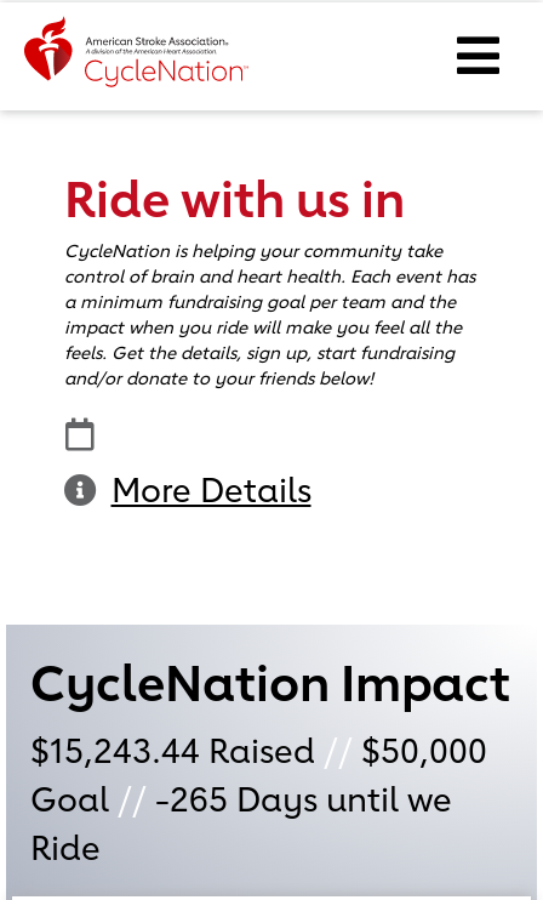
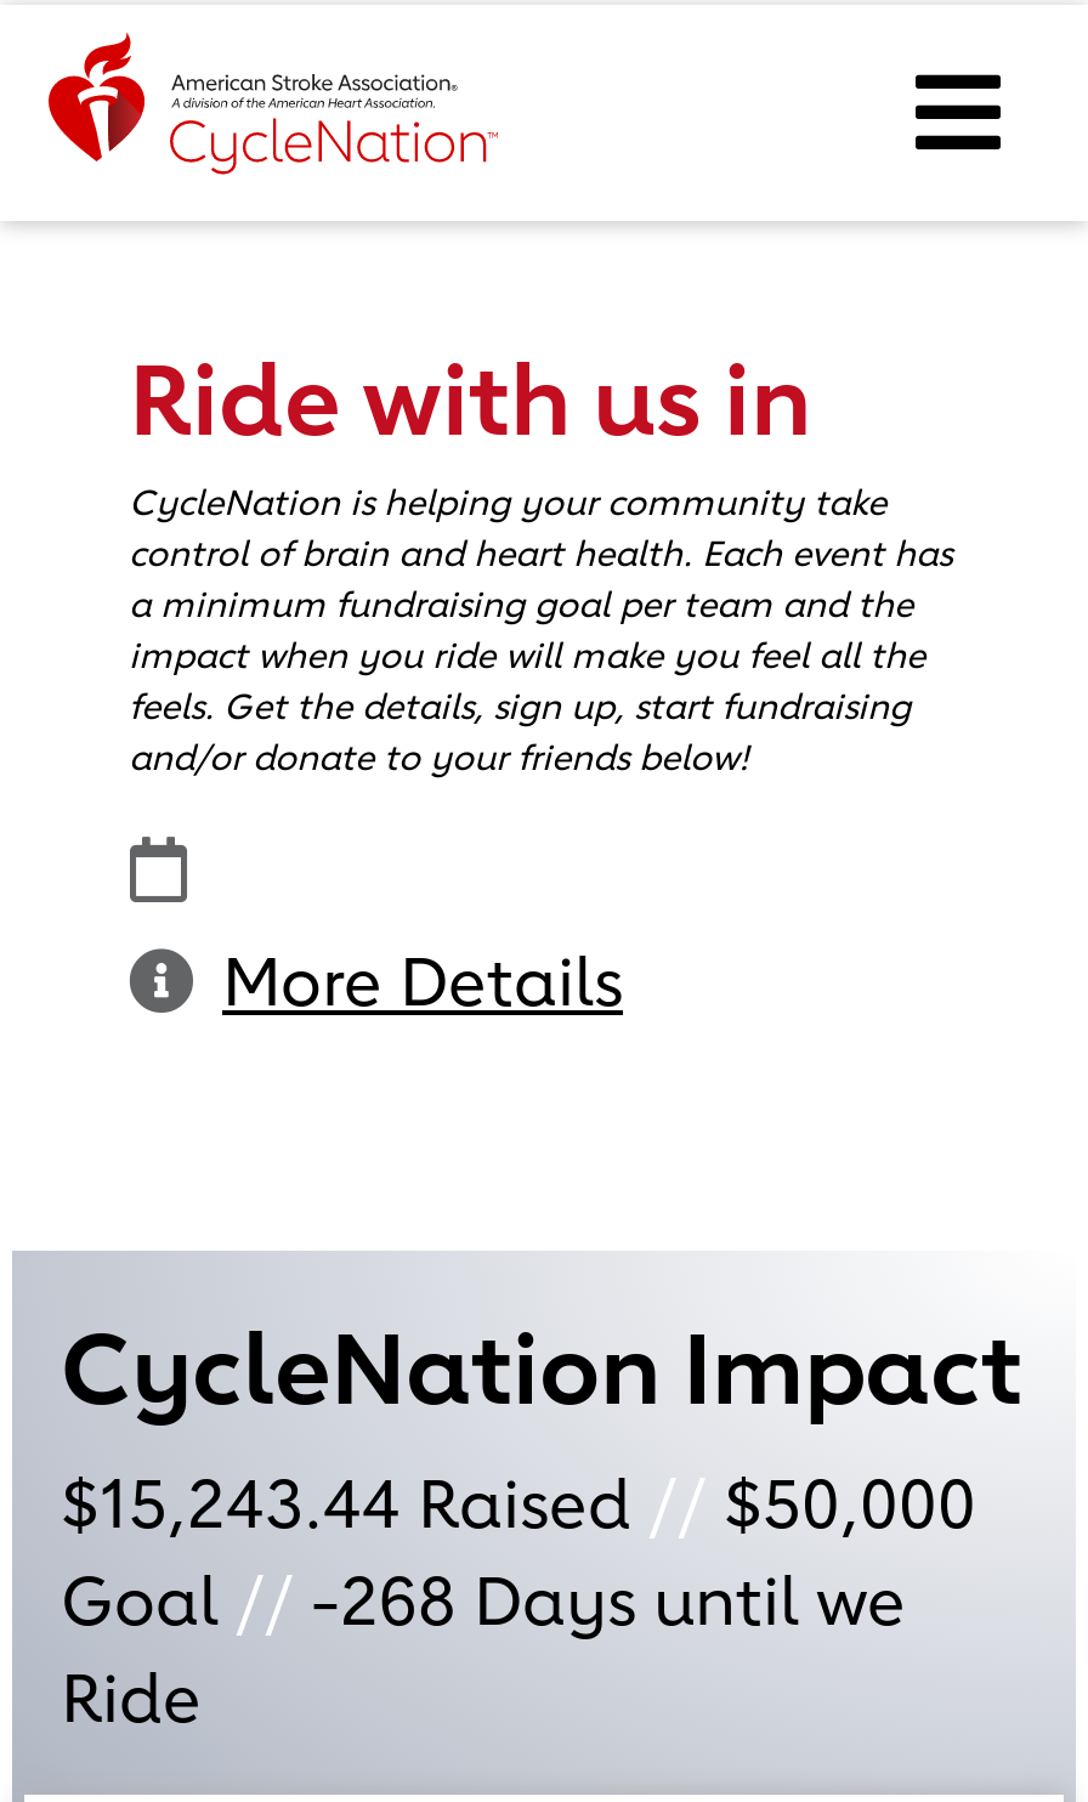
[30,780,452,819] Goal // -265 Days until we -> [61,1562,906,1640] Goal // -268 Days until we

